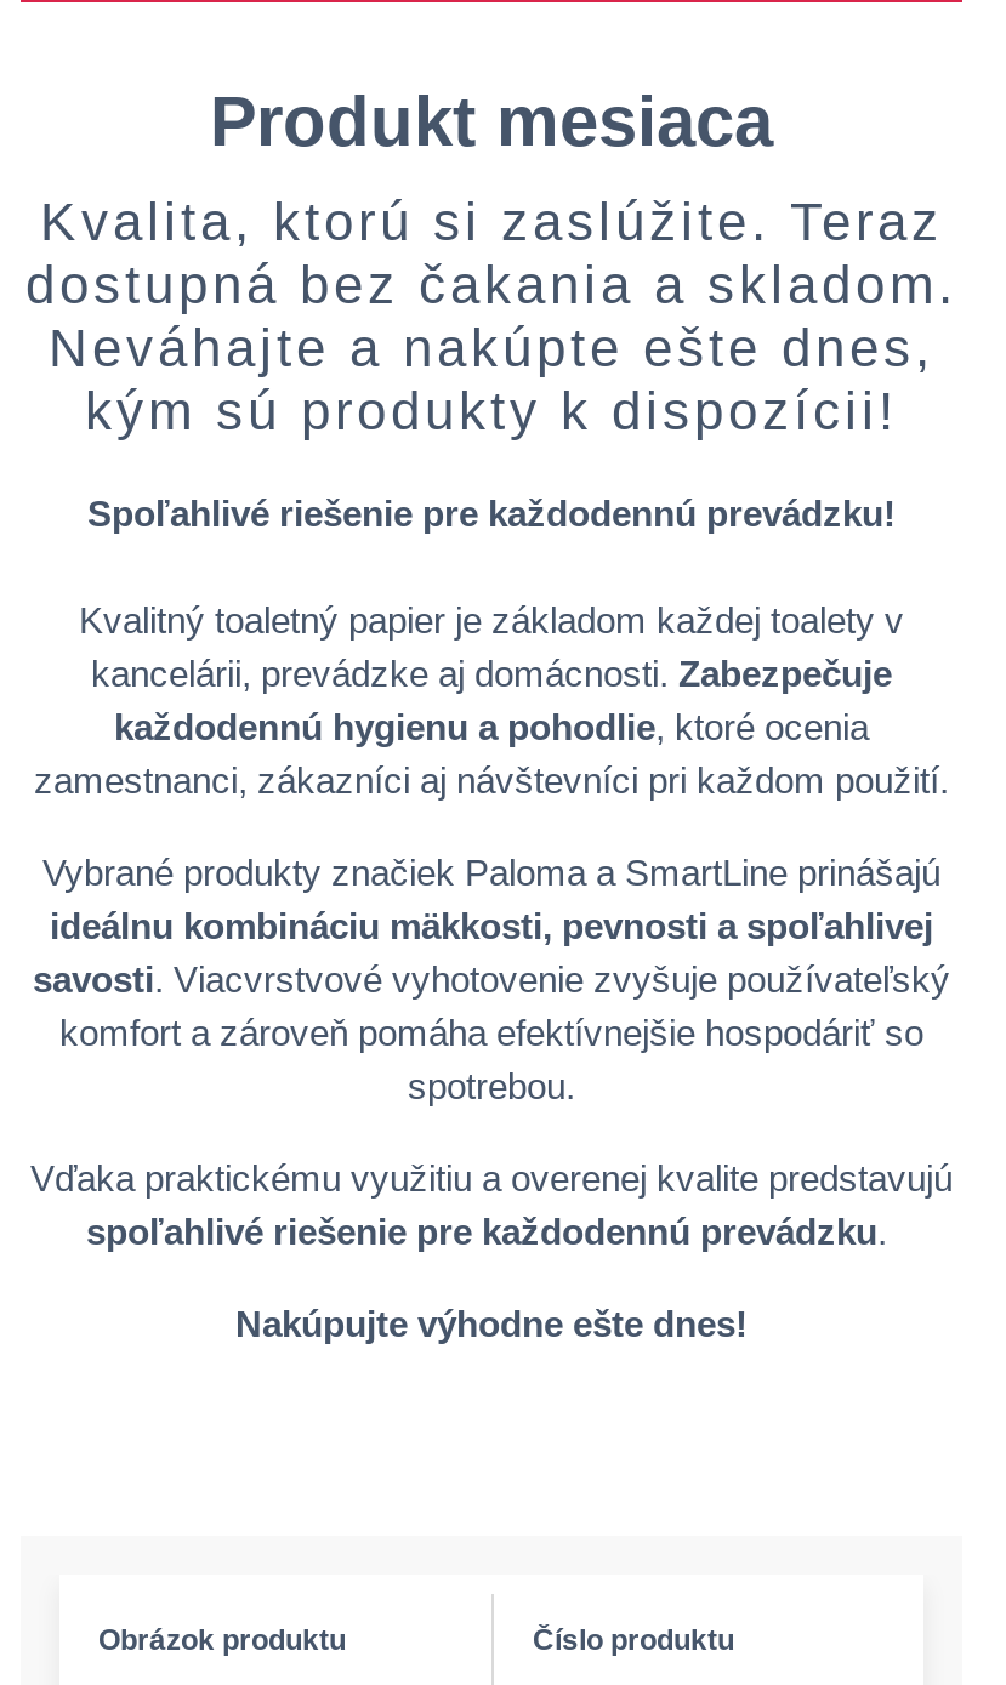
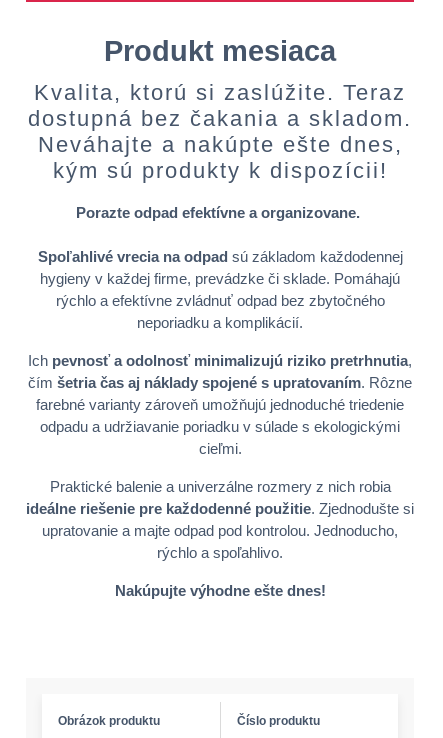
[87,492,896,533] Spoľahlivé riešenie pre každodennú prevádzku! -> [76,204,364,221] Porazte odpad efektívne a organizovane.
[34,598,949,800] Kvalitný toaletný papier je základom každej toalety v | kancelárii, prevádzke aj domácnosti. Zabezpečuje | každodennú hygienu a pohodlie, ktoré ocenia | zamestnanci, zákazníci aj návštevníci pri každom použití. -> [37,248,402,331] Spoľahlivé vrecia na odpad sú základom každodennej | hygieny v každej firme, prevádzke či sklade. Pomáhajú | rýchlo a efektívne zvládnuť odpad bez zbytočného | neporiadku a komplikácií.
[33,851,950,1105] Vybrané produkty značiek Paloma a SmartLine prinášajú | ideálnu kombináciu mäkkosti, pevnosti a spoľahlivej | savosti. Viacvrstvové vyhotovenie zvyšuje používateľský | komfort a zároveň pomáha efektívnejšie hospodáriť so | spotrebou. -> [28,352,412,457] Ich pevnosť a odolnosť minimalizujú riziko pretrhnutia, | čím šetria čas aj náklady spojené s upratovaním. Rôzne | farebné varianty zároveň umožňujú jednoduché triedenie | odpadu a udržiavanie poriadku v súlade s ekologickými | cieľmi.
[30,1156,953,1251] Vďaka praktickému využitiu a overenej kvalite predstavujú | spoľahlivé riešenie pre každodennú prevádzku. -> [26,478,414,561] Praktické balenie a univerzálne rozmery z nich robia | ideálne riešenie pre každodenné použitie. Zjednodušte si | upratovanie a majte odpad pod kontrolou. Jednoducho, | rýchlo a spoľahlivo.

